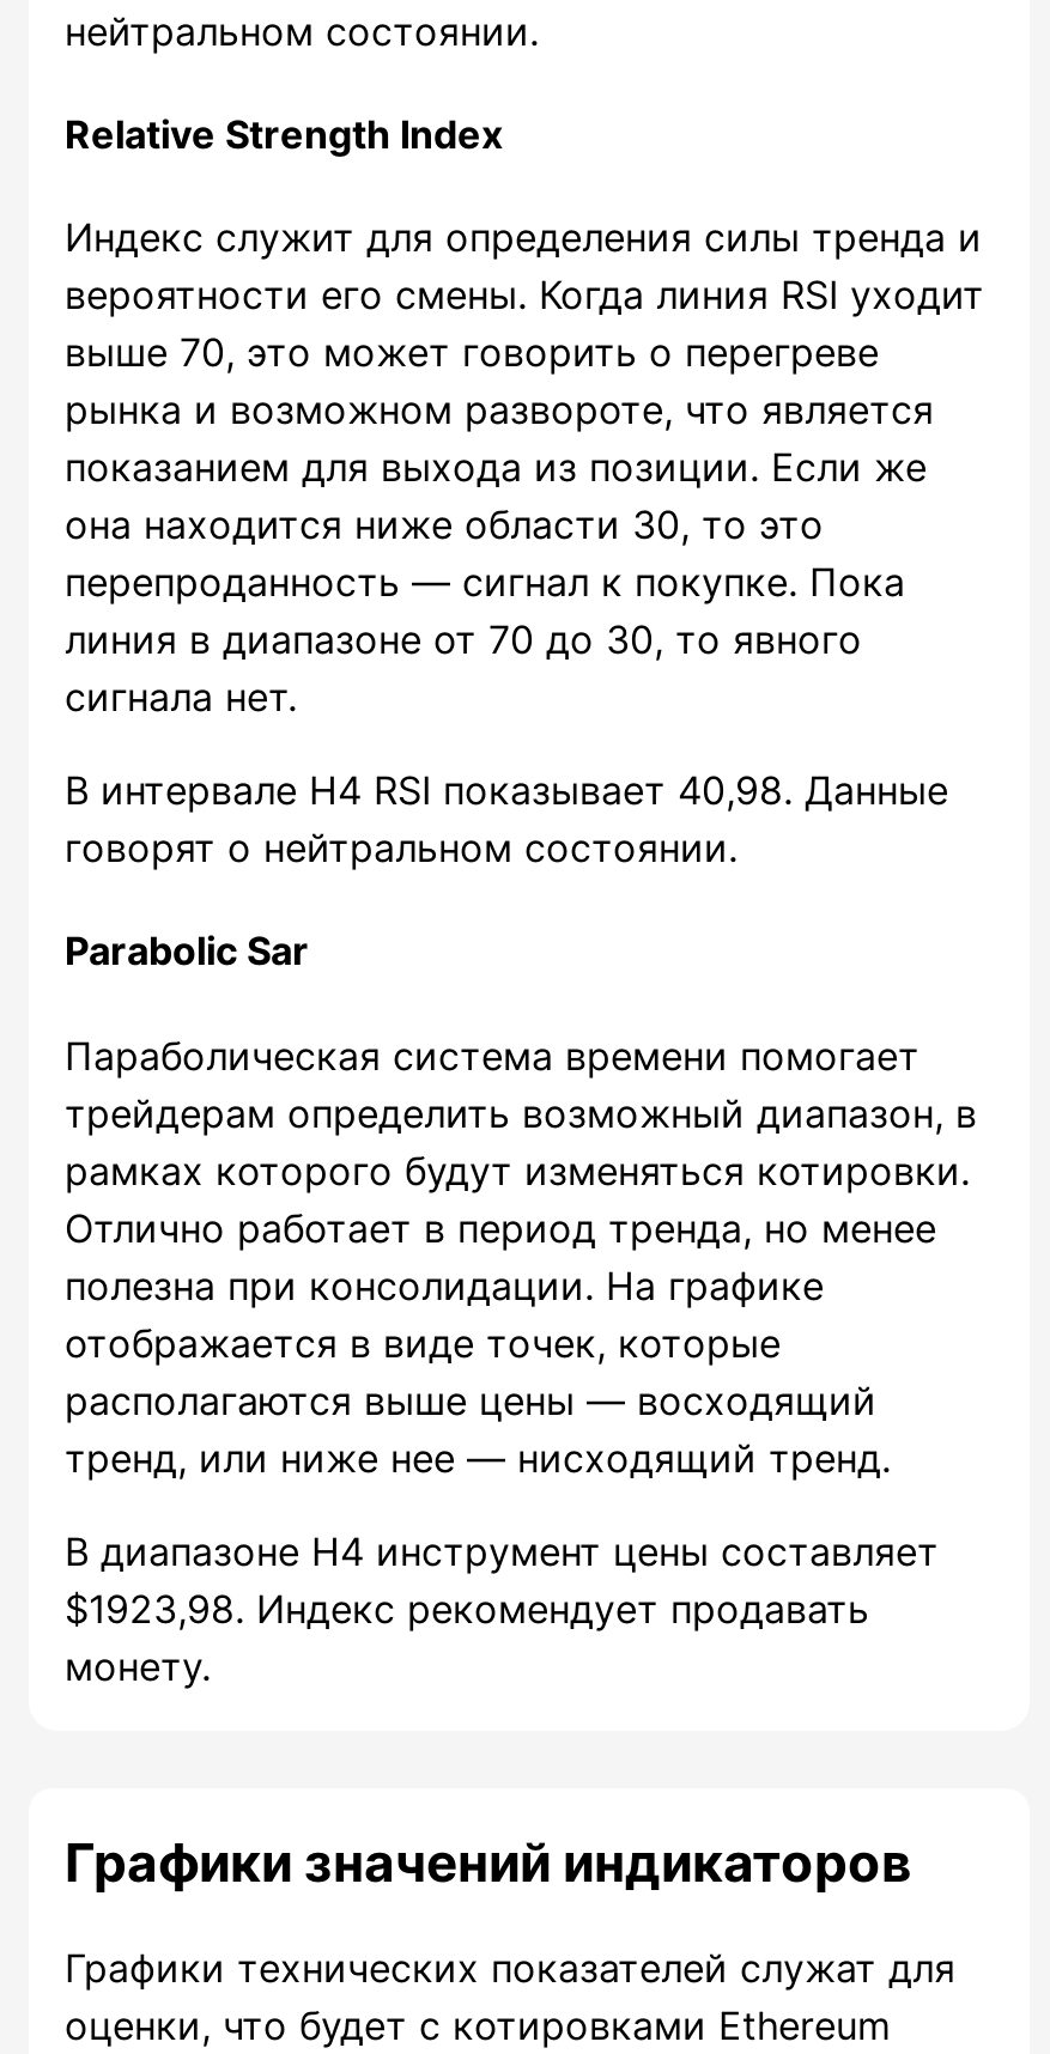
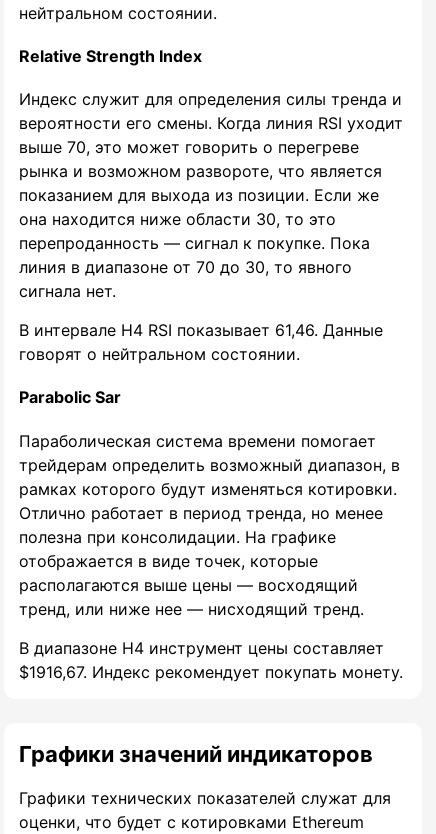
[65,767,948,814] В интервале H4 RSI показывает 40,98. Данные -> [19,320,383,340] В интервале H4 RSI показывает 61,46. Данные
[65,1584,869,1689] $1923,98. Индекс рекомендует продавать | монету. -> [19,662,403,682] $1916,67. Индекс рекомендует покупать монету.

